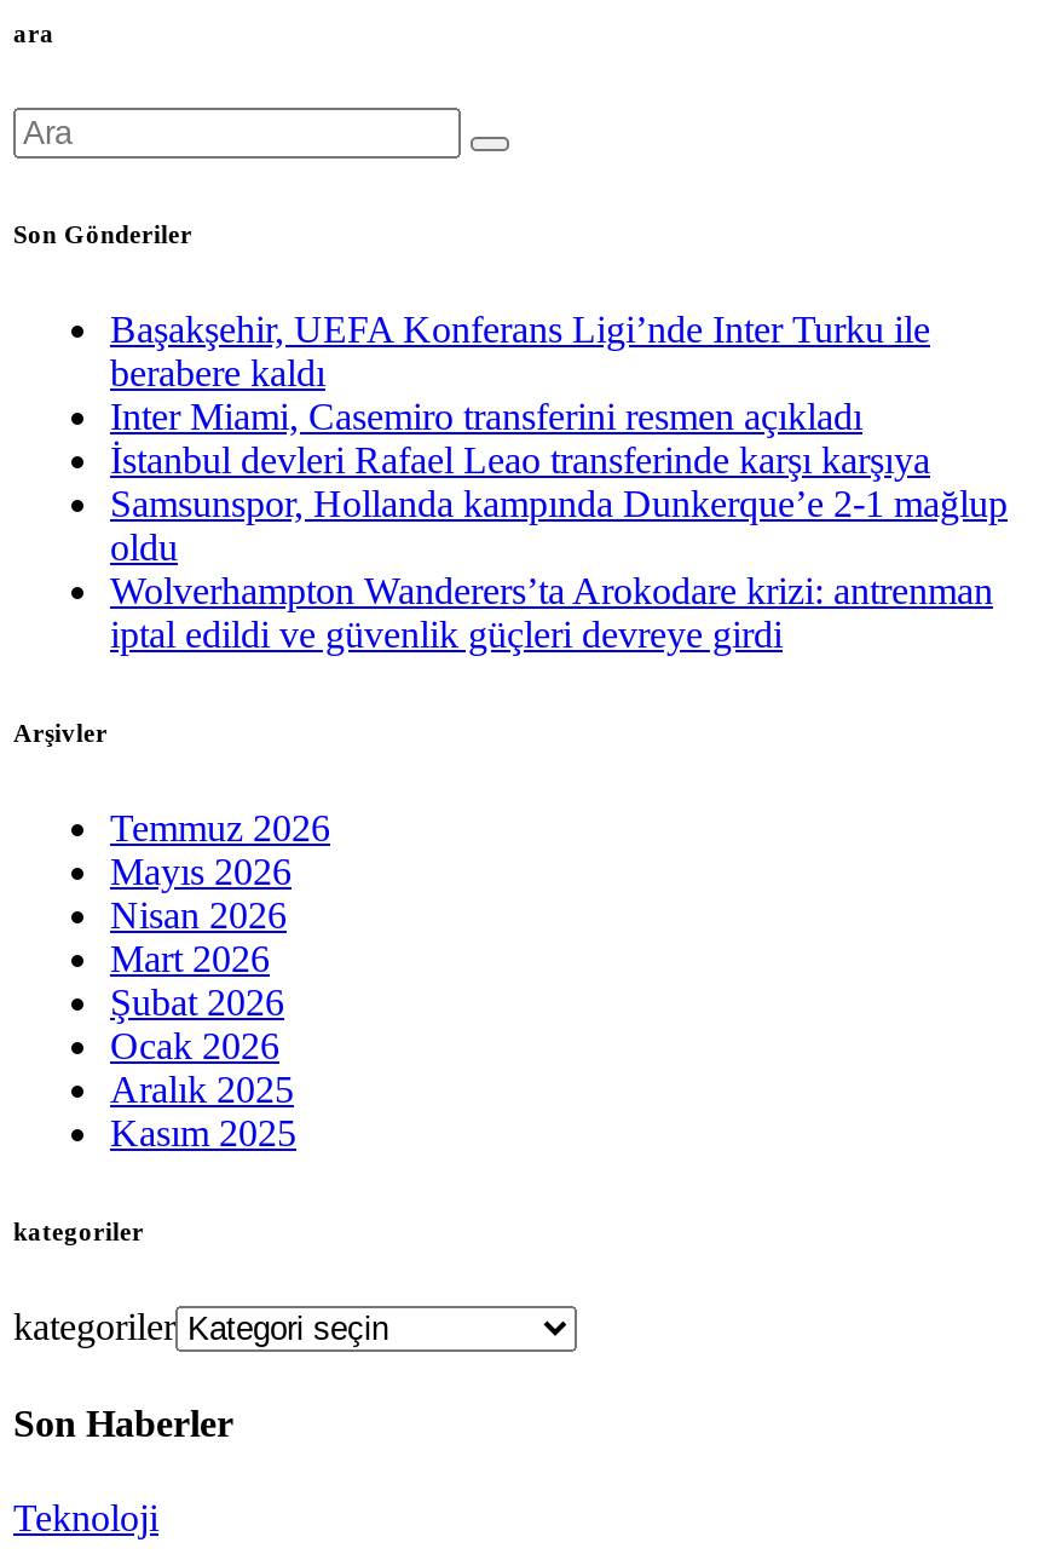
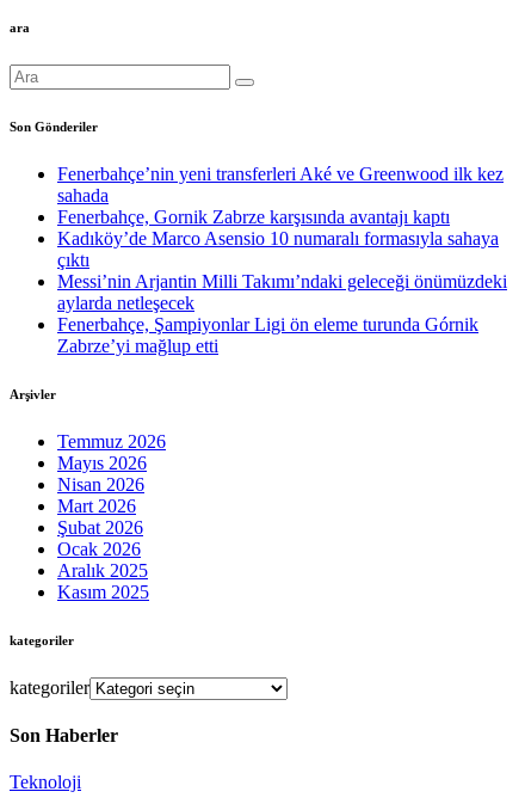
[110,308,1008,655] Başakşehir, UEFA Konferans Ligi’nde Inter Turku ile | berabere kaldı | Inter Miami, Casemiro transferini resmen açıkladı | İstanbul devleri Rafael Leao transferinde karşı karşıya | Samsunspor, Hollanda kampında Dunkerque’e 2-1 mağlup | oldu | Wolverhampton Wanderers’ta Arokodare krizi: antrenman | iptal edildi ve güvenlik güçleri devreye girdi -> [57,164,507,356] Fenerbahçe’nin yeni transferleri Aké ve Greenwood ilk kez | sahada | Fenerbahçe, Gornik Zabrze karşısında avantajı kaptı | Kadıköy’de Marco Asensio 10 numaralı formasıyla sahaya | çıktı | Messi’nin Arjantin Milli Takımı’ndaki geleceği önümüzdeki | aylarda netleşecek | Fenerbahçe, Şampiyonlar Ligi ön eleme turunda Górnik | Zabrze’yi mağlup etti

